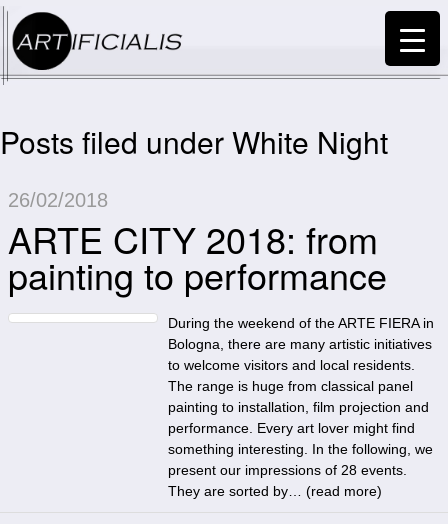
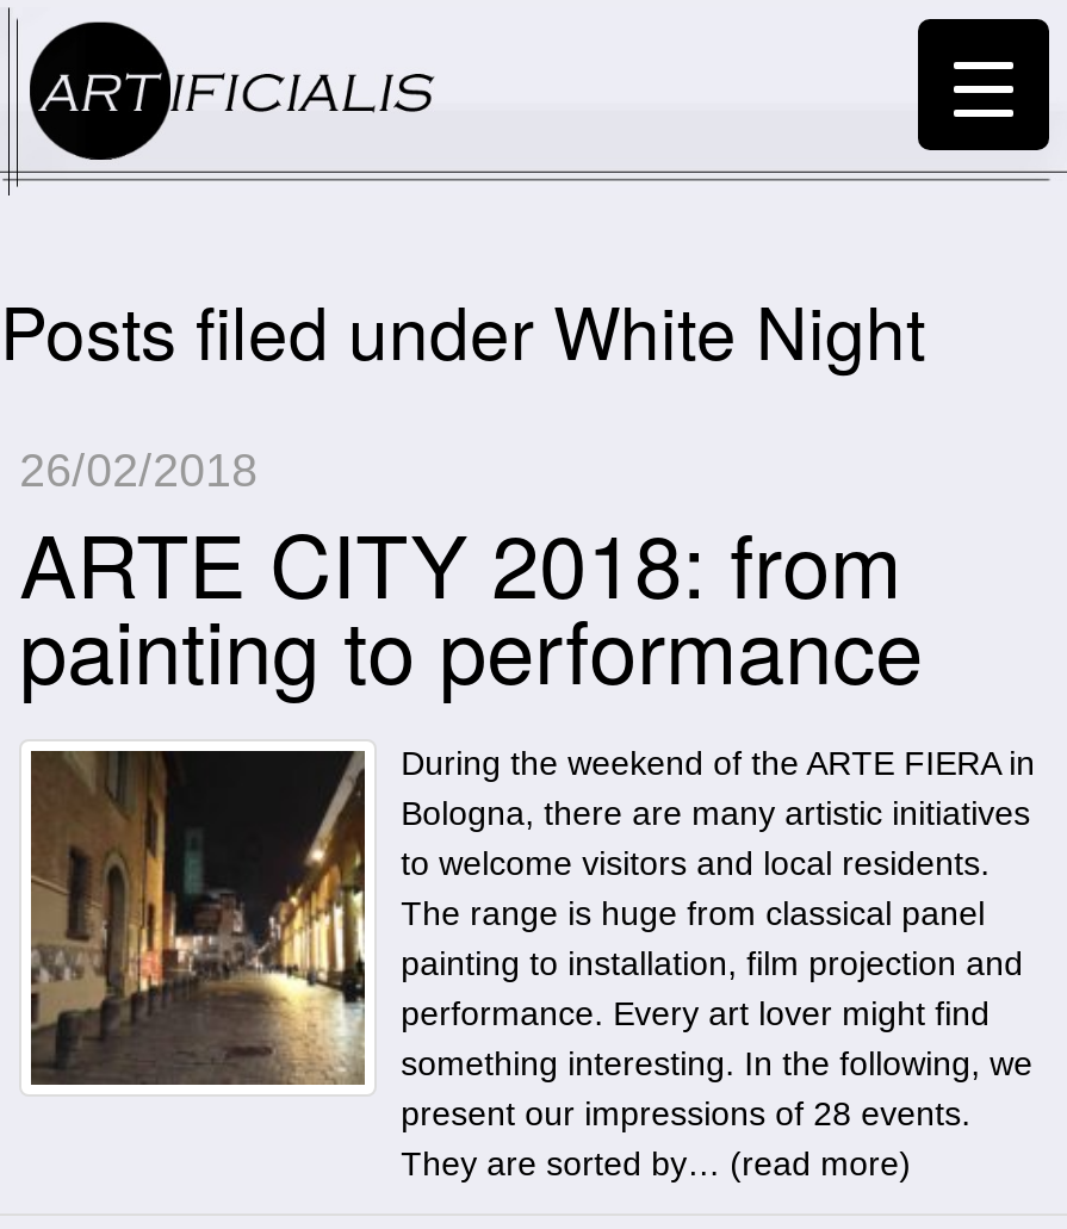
none -> [29,749,367,1087] [image]

